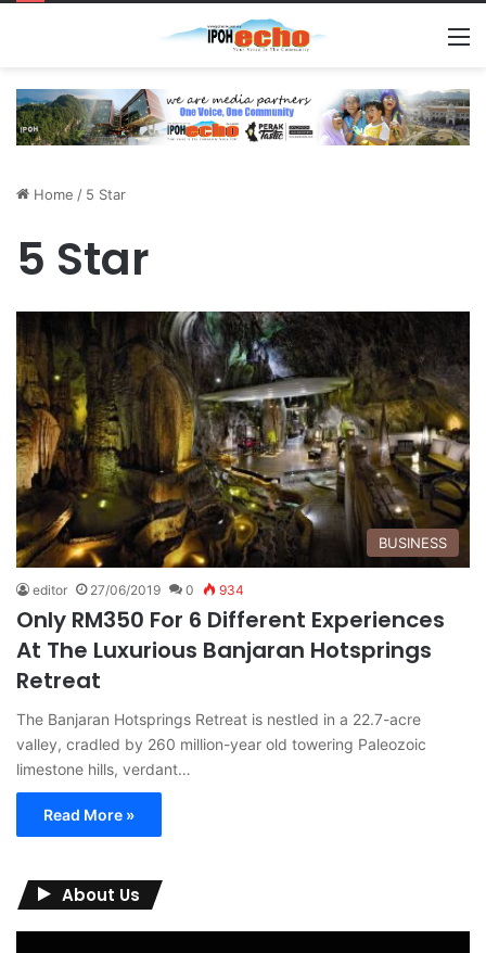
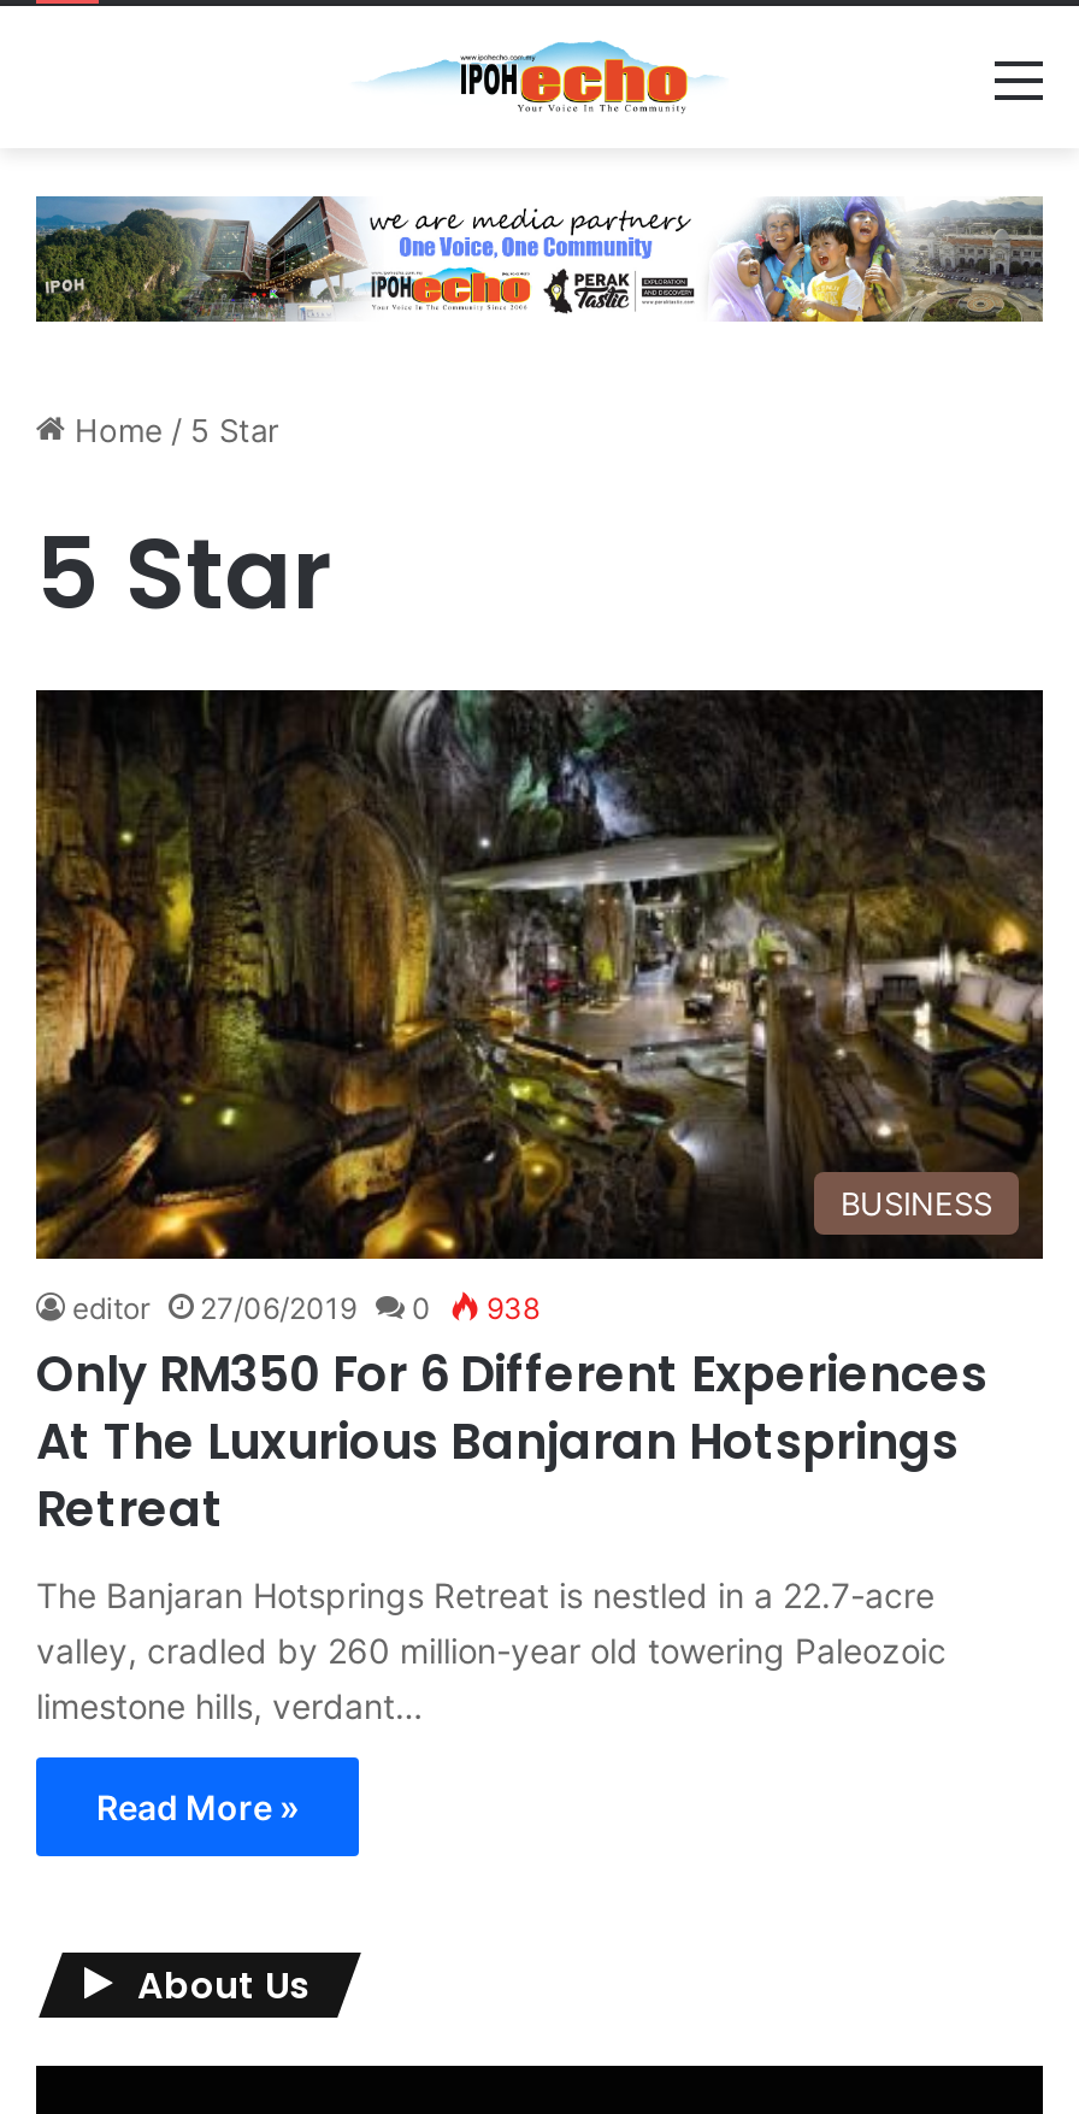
[33,581,244,598] editor 27/06/2019 0 934 -> [72,1289,539,1325] editor 27/06/2019 0 938

